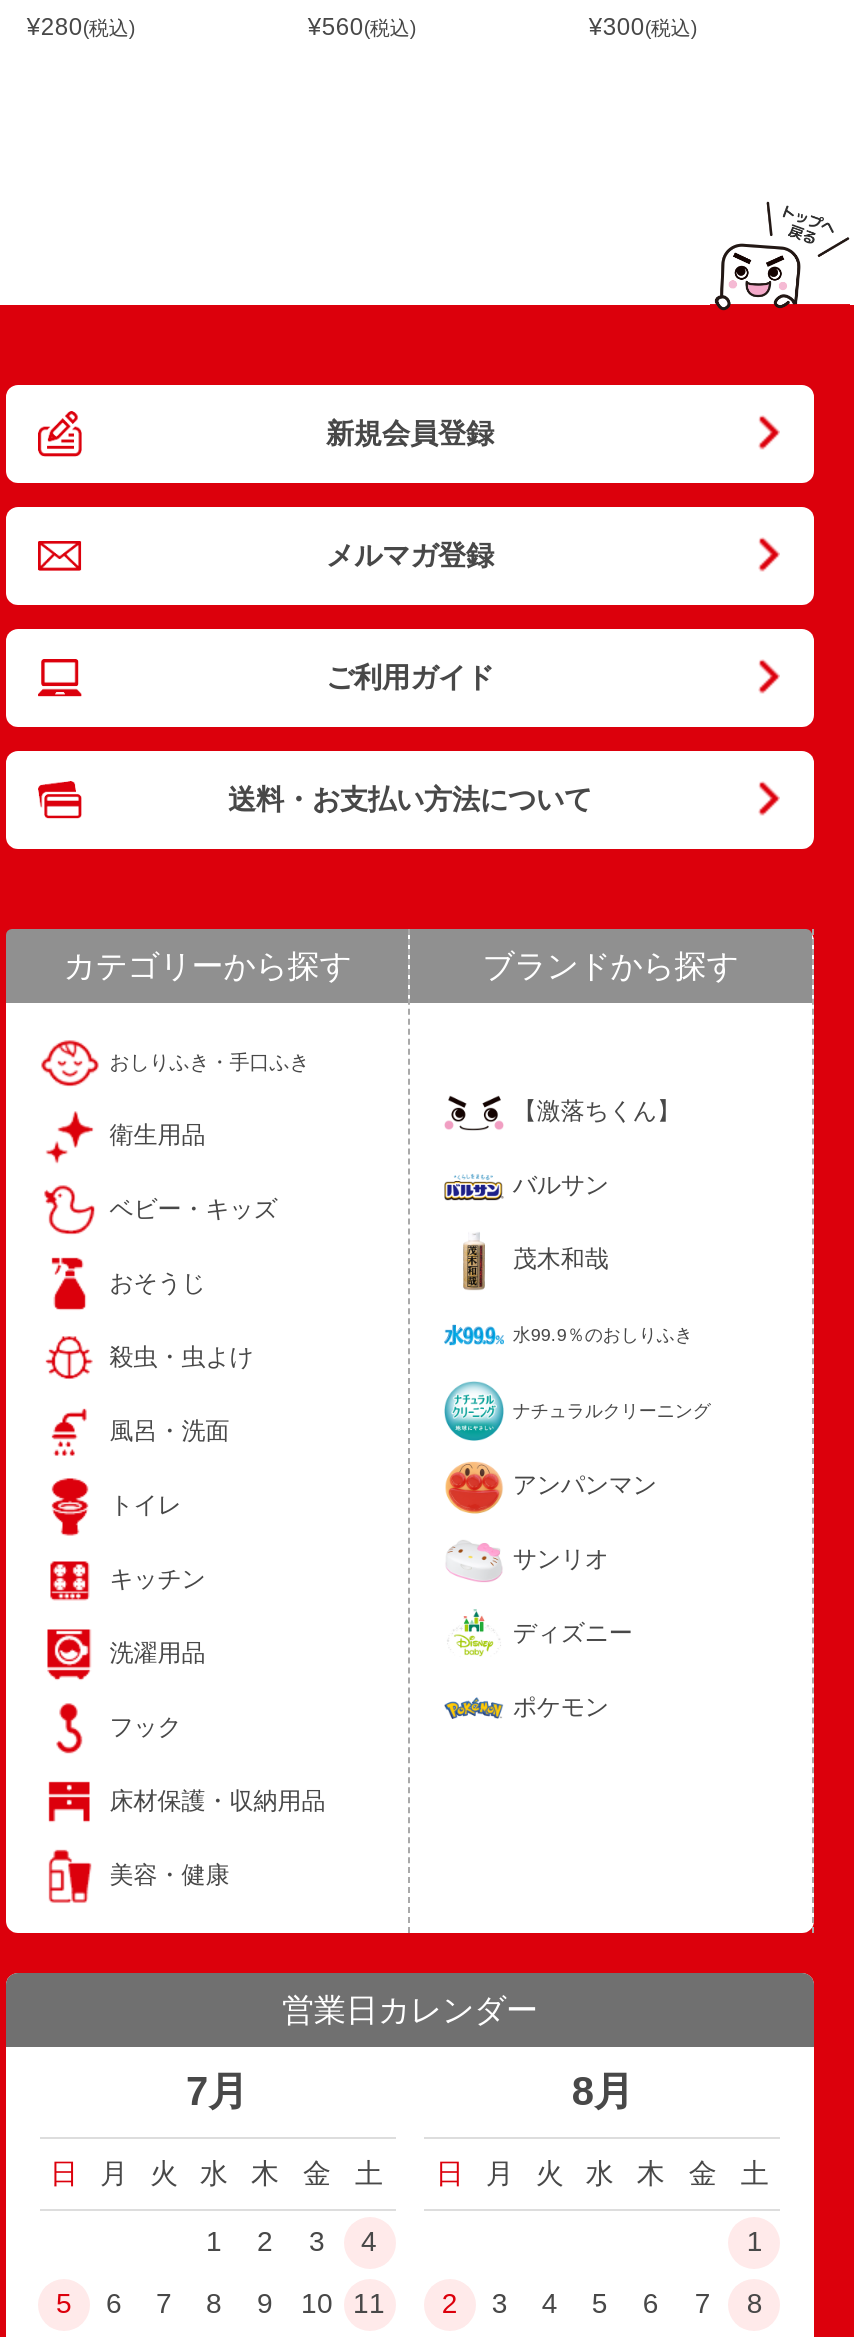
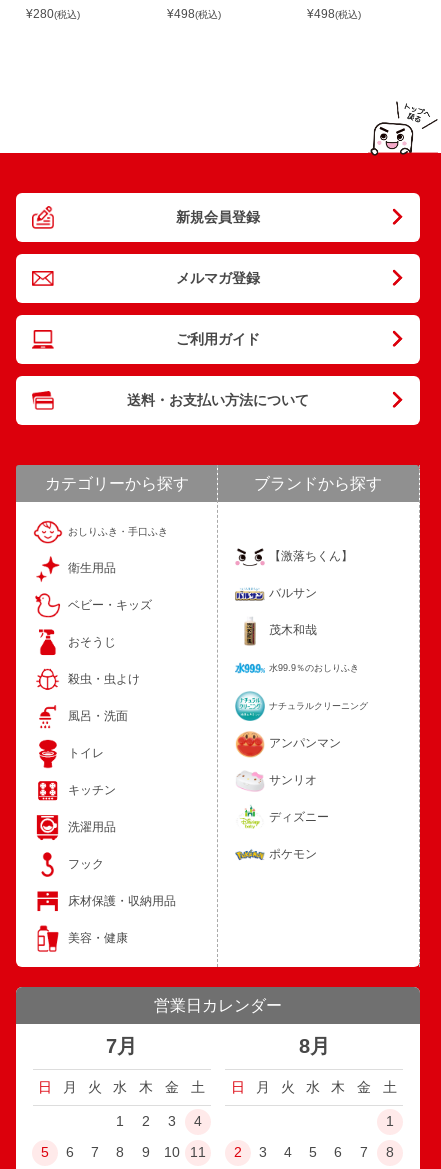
[308,12,416,40] ¥560(税込) -> [167,7,221,21] ¥498(税込)
[589,12,697,40] ¥300(税込) -> [307,7,361,21] ¥498(税込)

